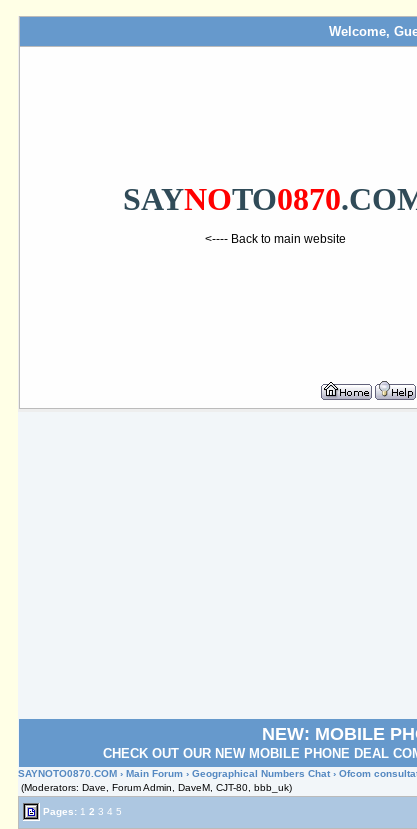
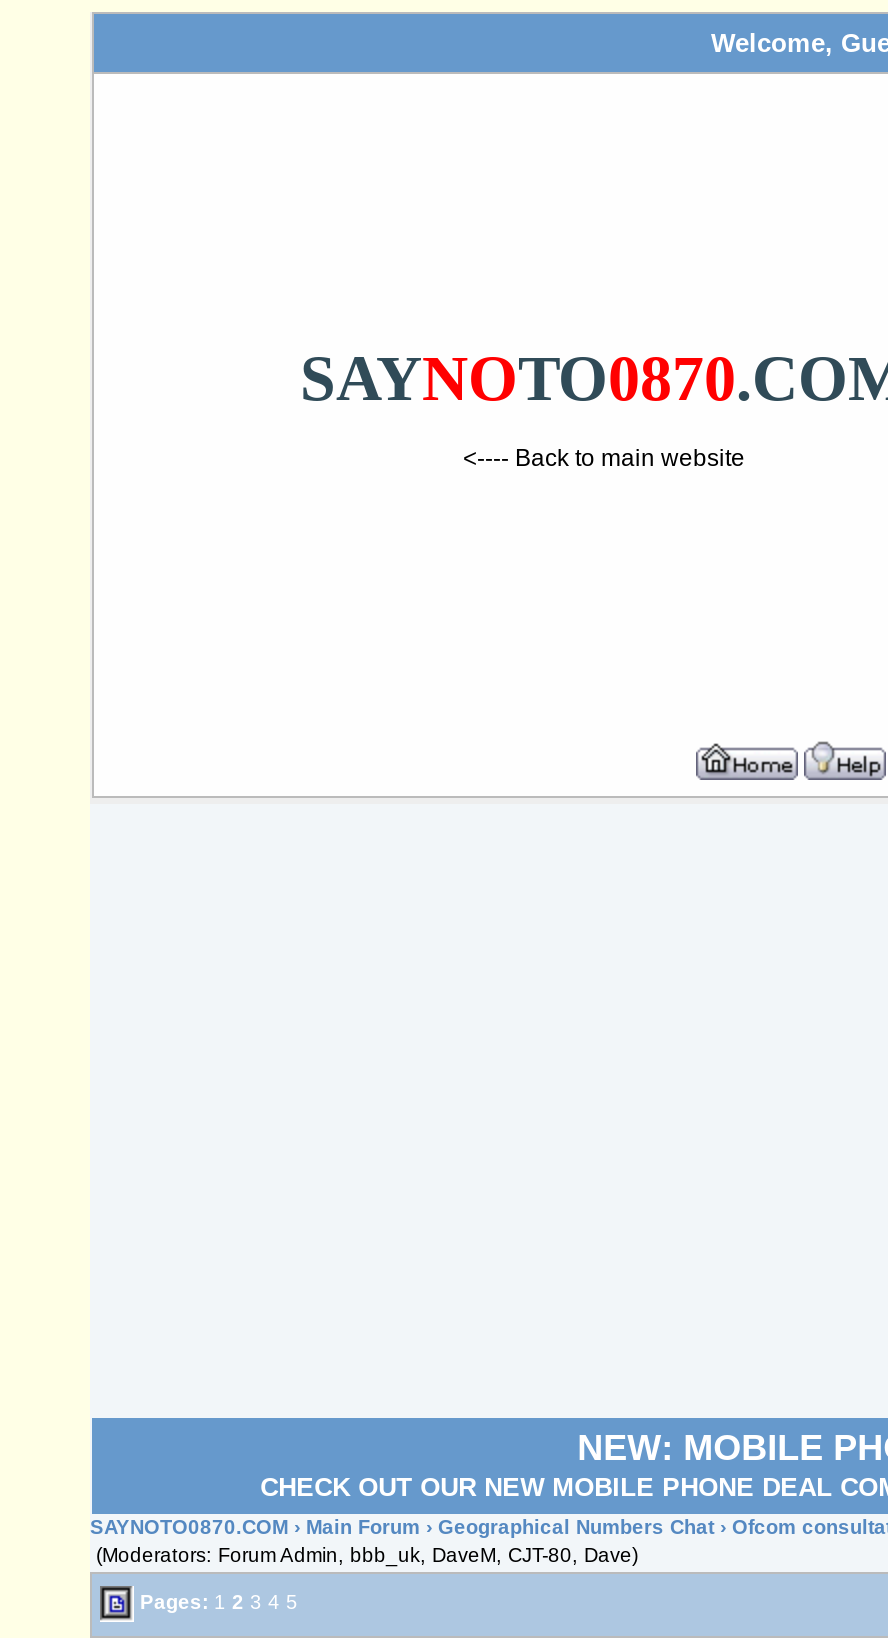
[21,782,292,793] (Moderators: Dave, Forum Admin, DaveM, CJT-80, bbb_uk) -> [96,1544,638,1566] (Moderators: Forum Admin, bbb_uk, DaveM, CJT-80, Dave)

